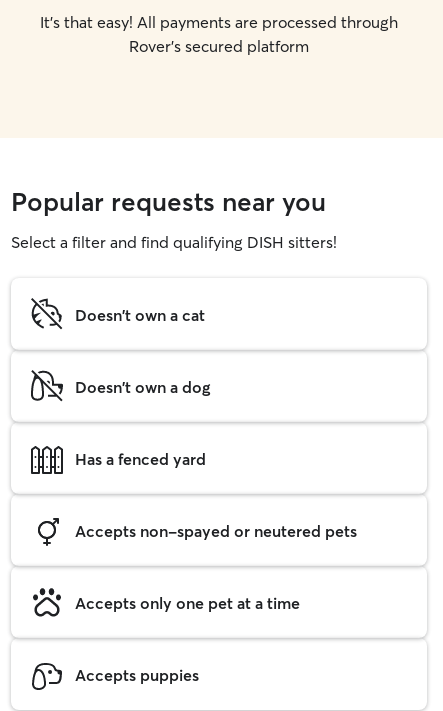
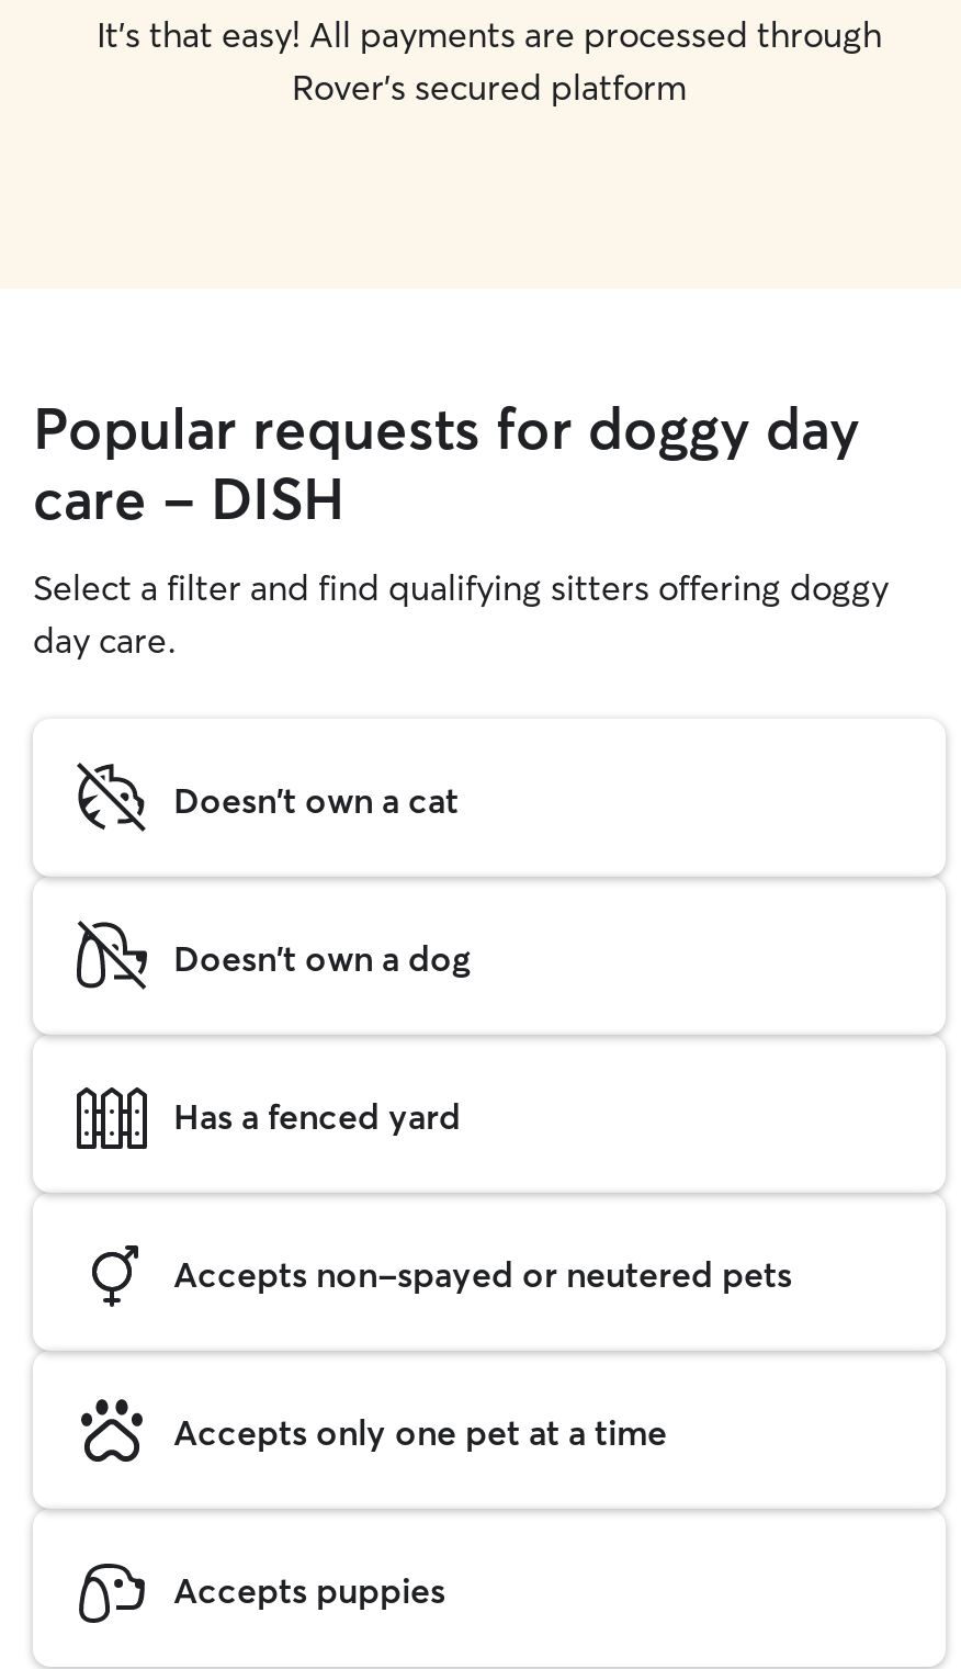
[11,186,337,252] Popular requests near you | Select a filter and find qualifying DISH sitters! -> [33,394,889,662] Popular requests for doggy day | care - DISH | Select a filter and find qualifying sitters offering doggy | day care.

